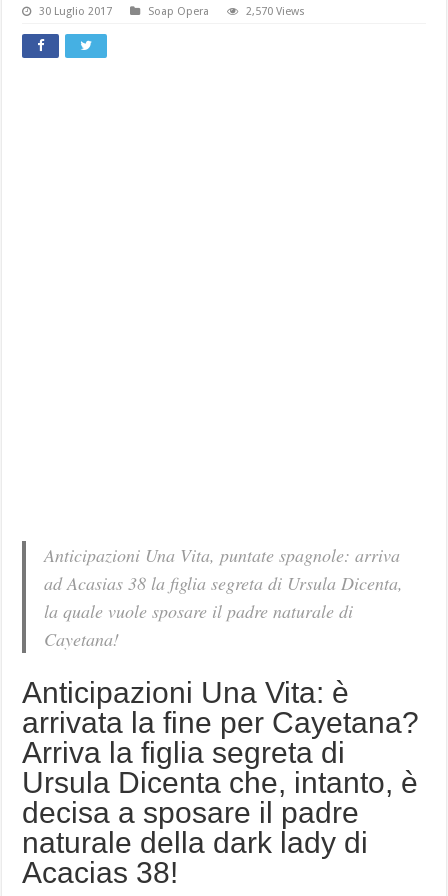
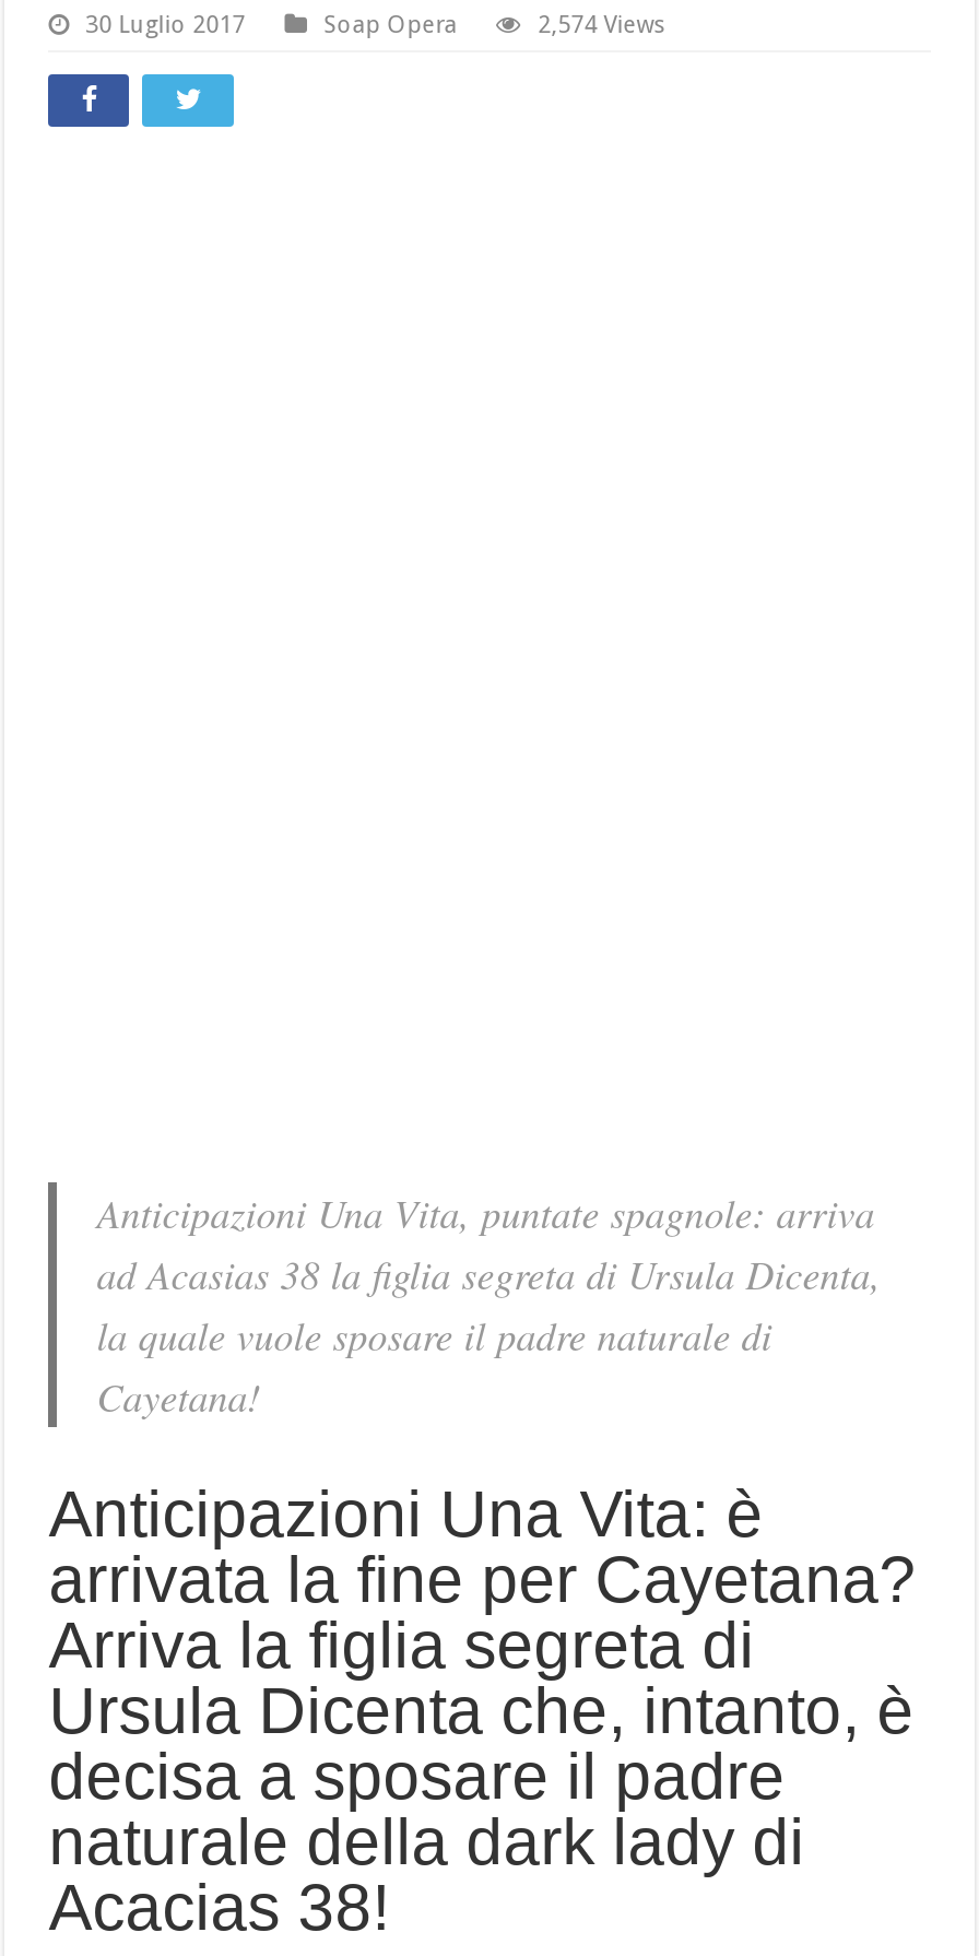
[246,5,305,18] 2,570 Views -> [538,12,667,40] 2,574 Views

